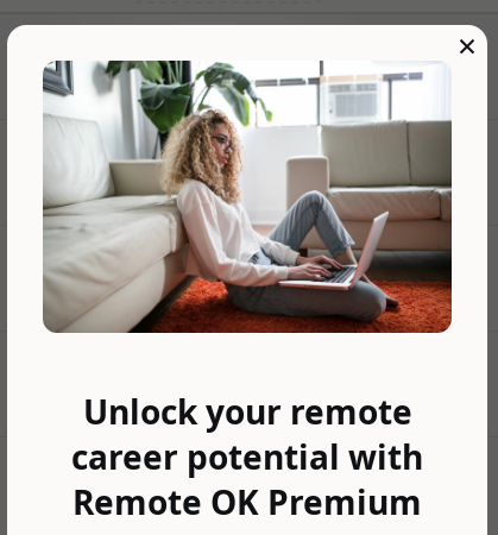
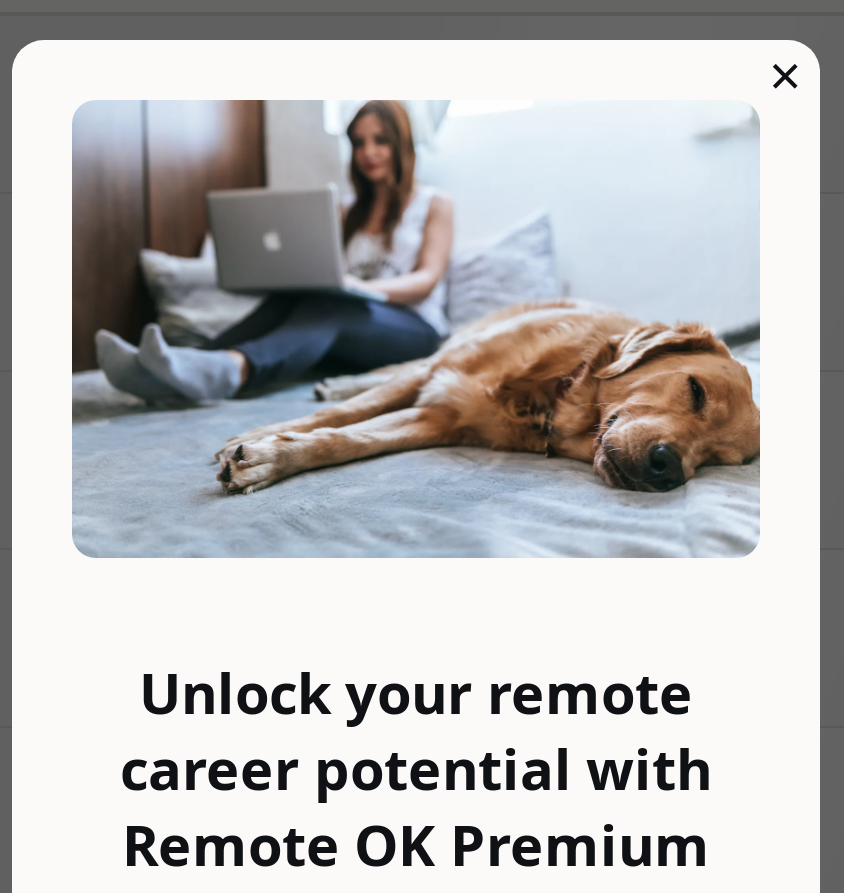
[43,59,453,334] [image] -> [72,99,762,559] [image]

